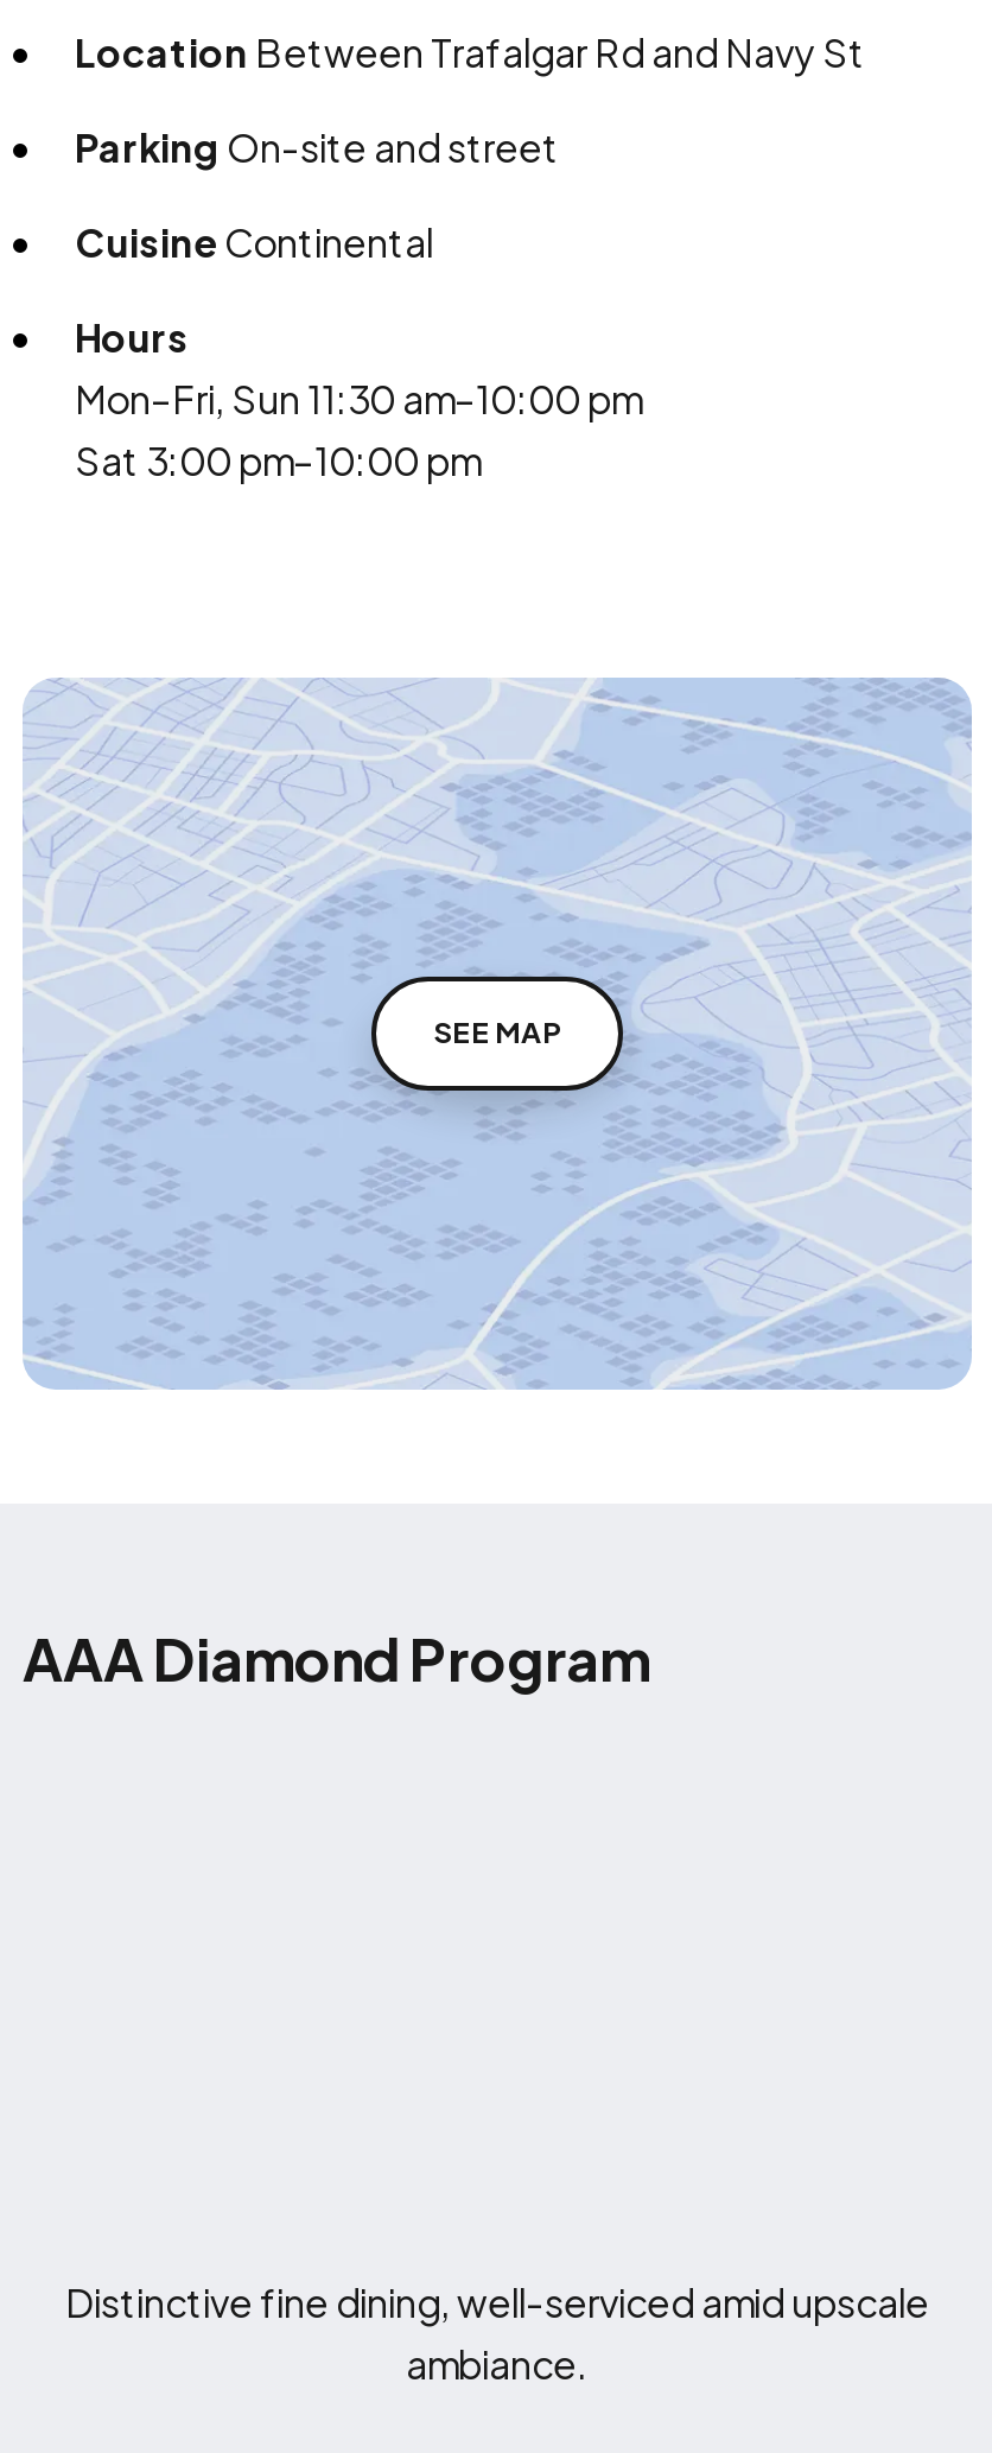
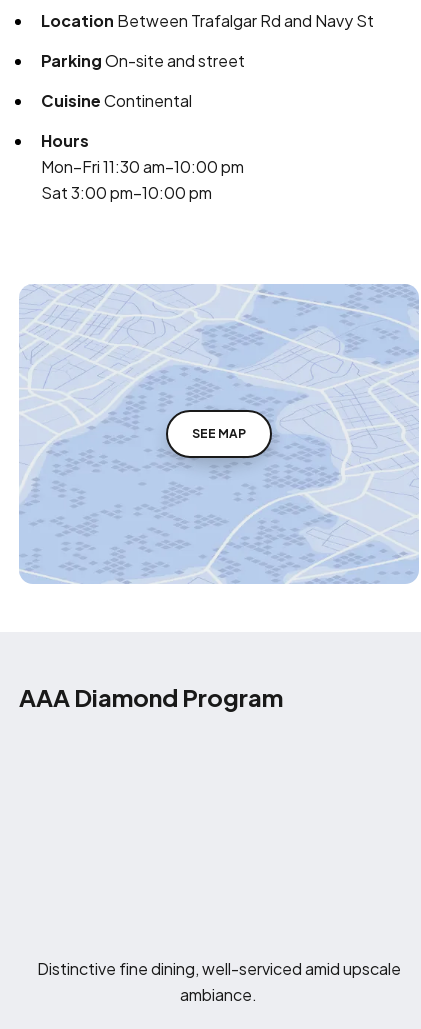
[75,374,649,424] Mon–Fri, Sun 11:30 am–10:00 pm -> [41,156,247,177] Mon–Fri 11:30 am–10:00 pm

